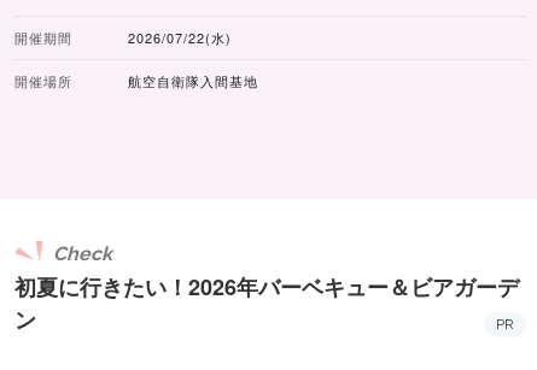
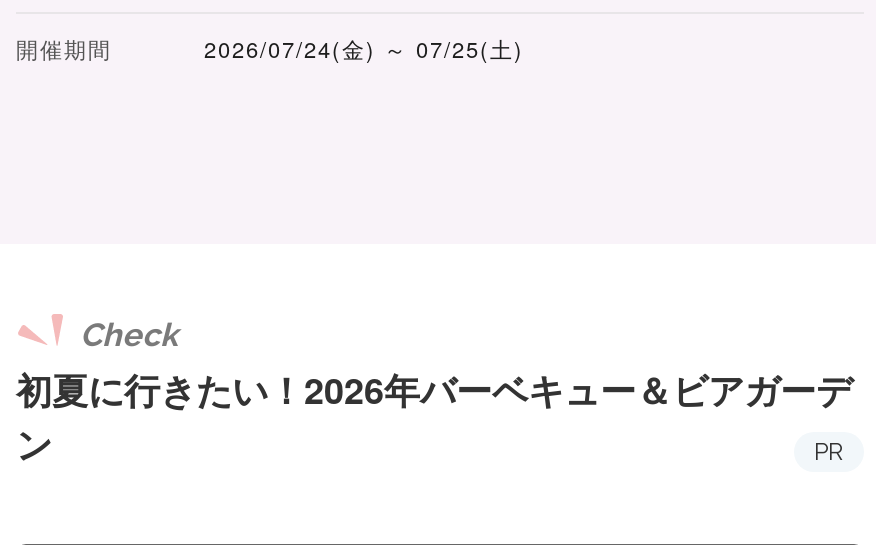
[14,27,258,90] 2026/07/22(水) | 開催場所 | 航空自衛隊入間基地 -> [204,32,524,64] 2026/07/24(金) ～ 07/25(土)

